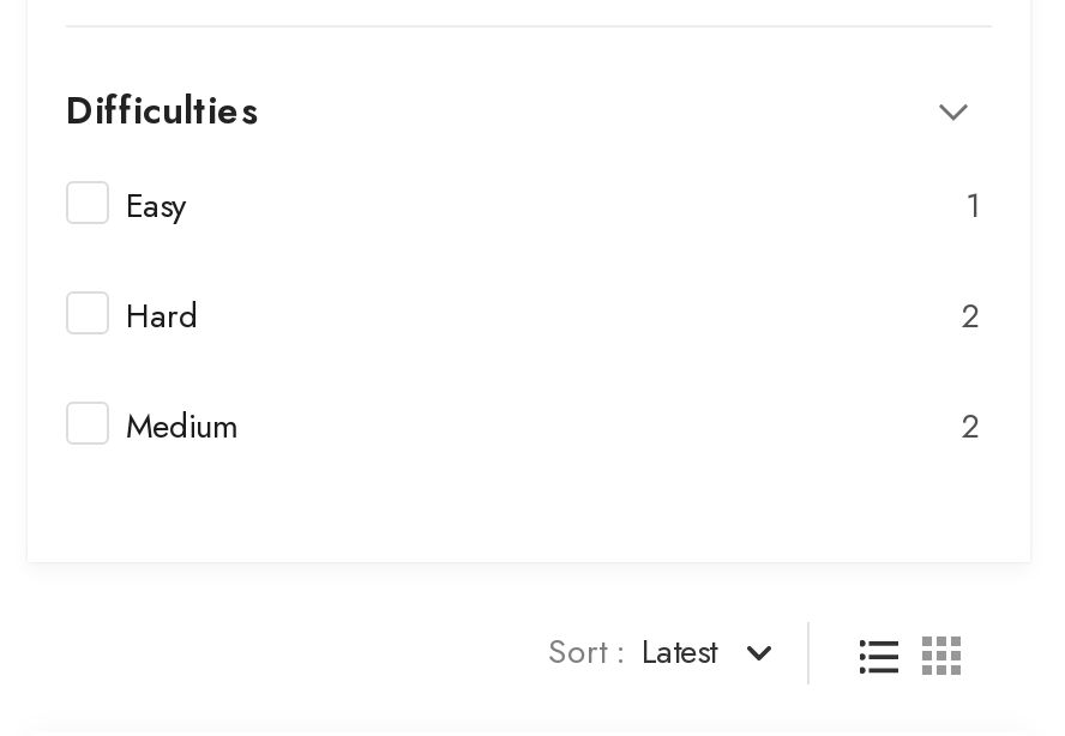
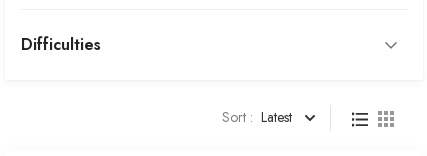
[126,181,980,449] Easy | 1 | Hard | 2 | Medium | 2 -> none

